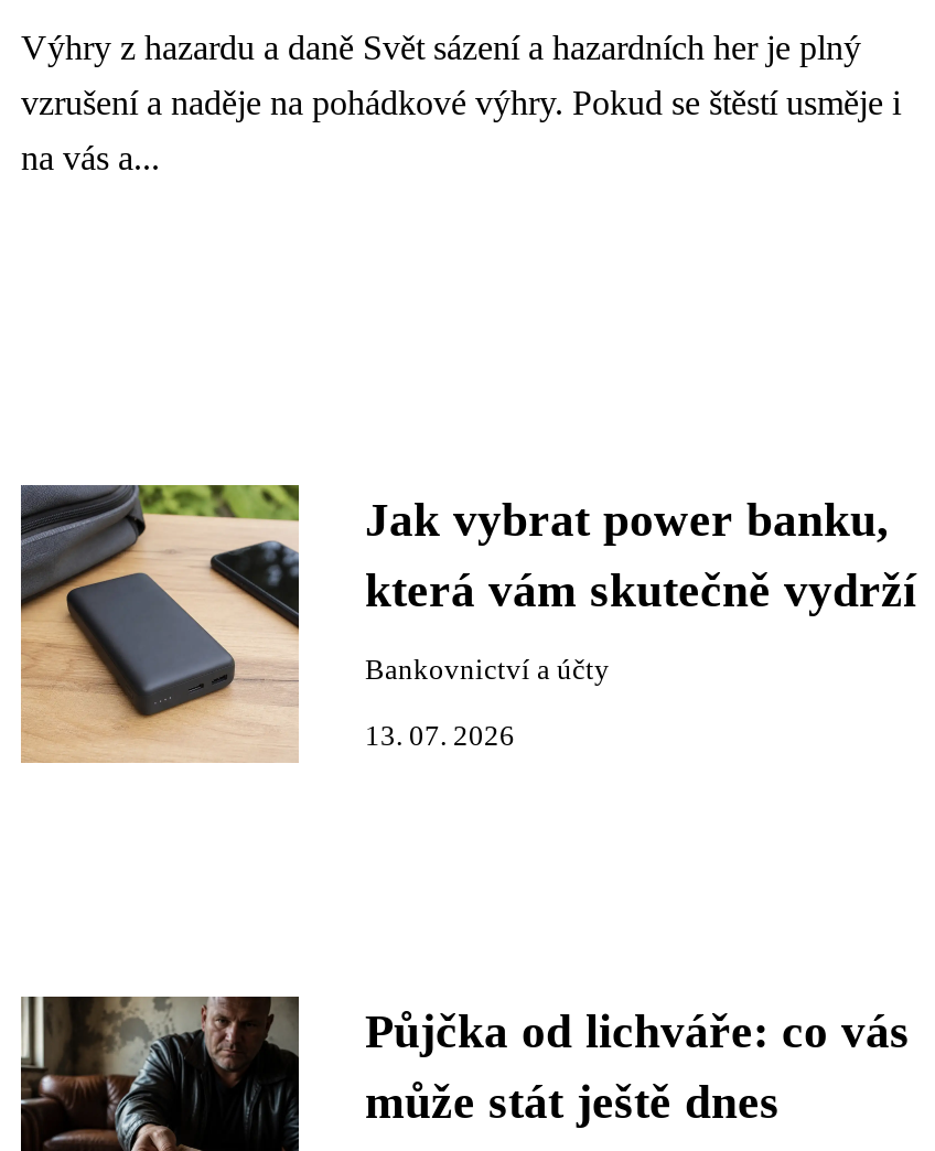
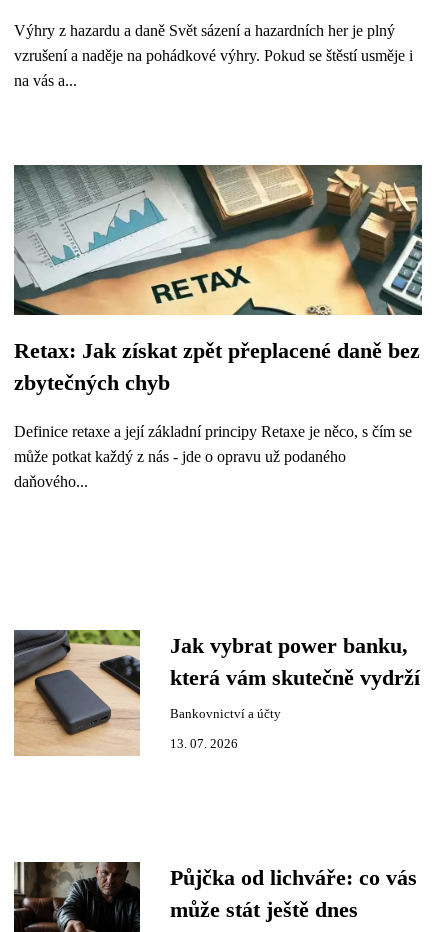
none -> [13,164,423,490] [image] | Retax: Jak získat zpět přeplacené daně bez | zbytečných chyb | Definice retaxe a její základní principy Retaxe je něco, s čím se | může potkat každý z nás - jde o opravu už podaného | daňového...

